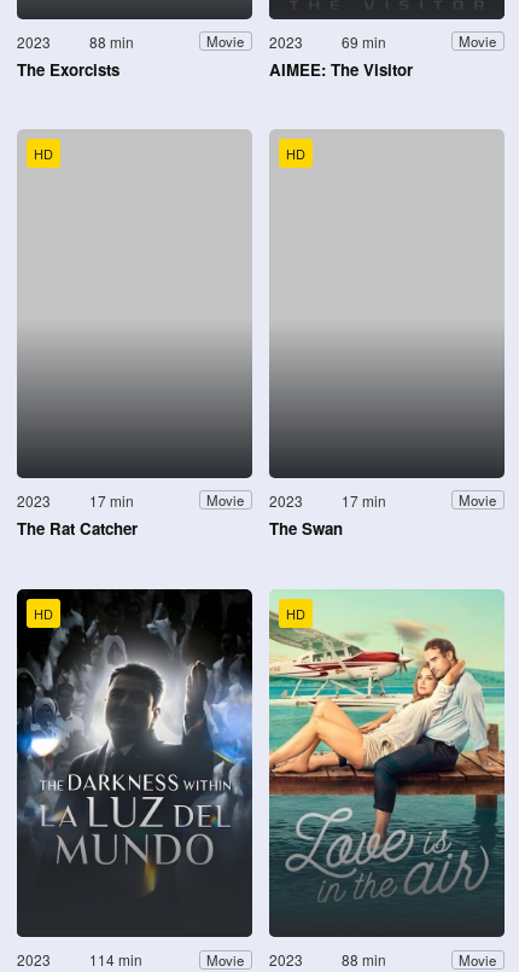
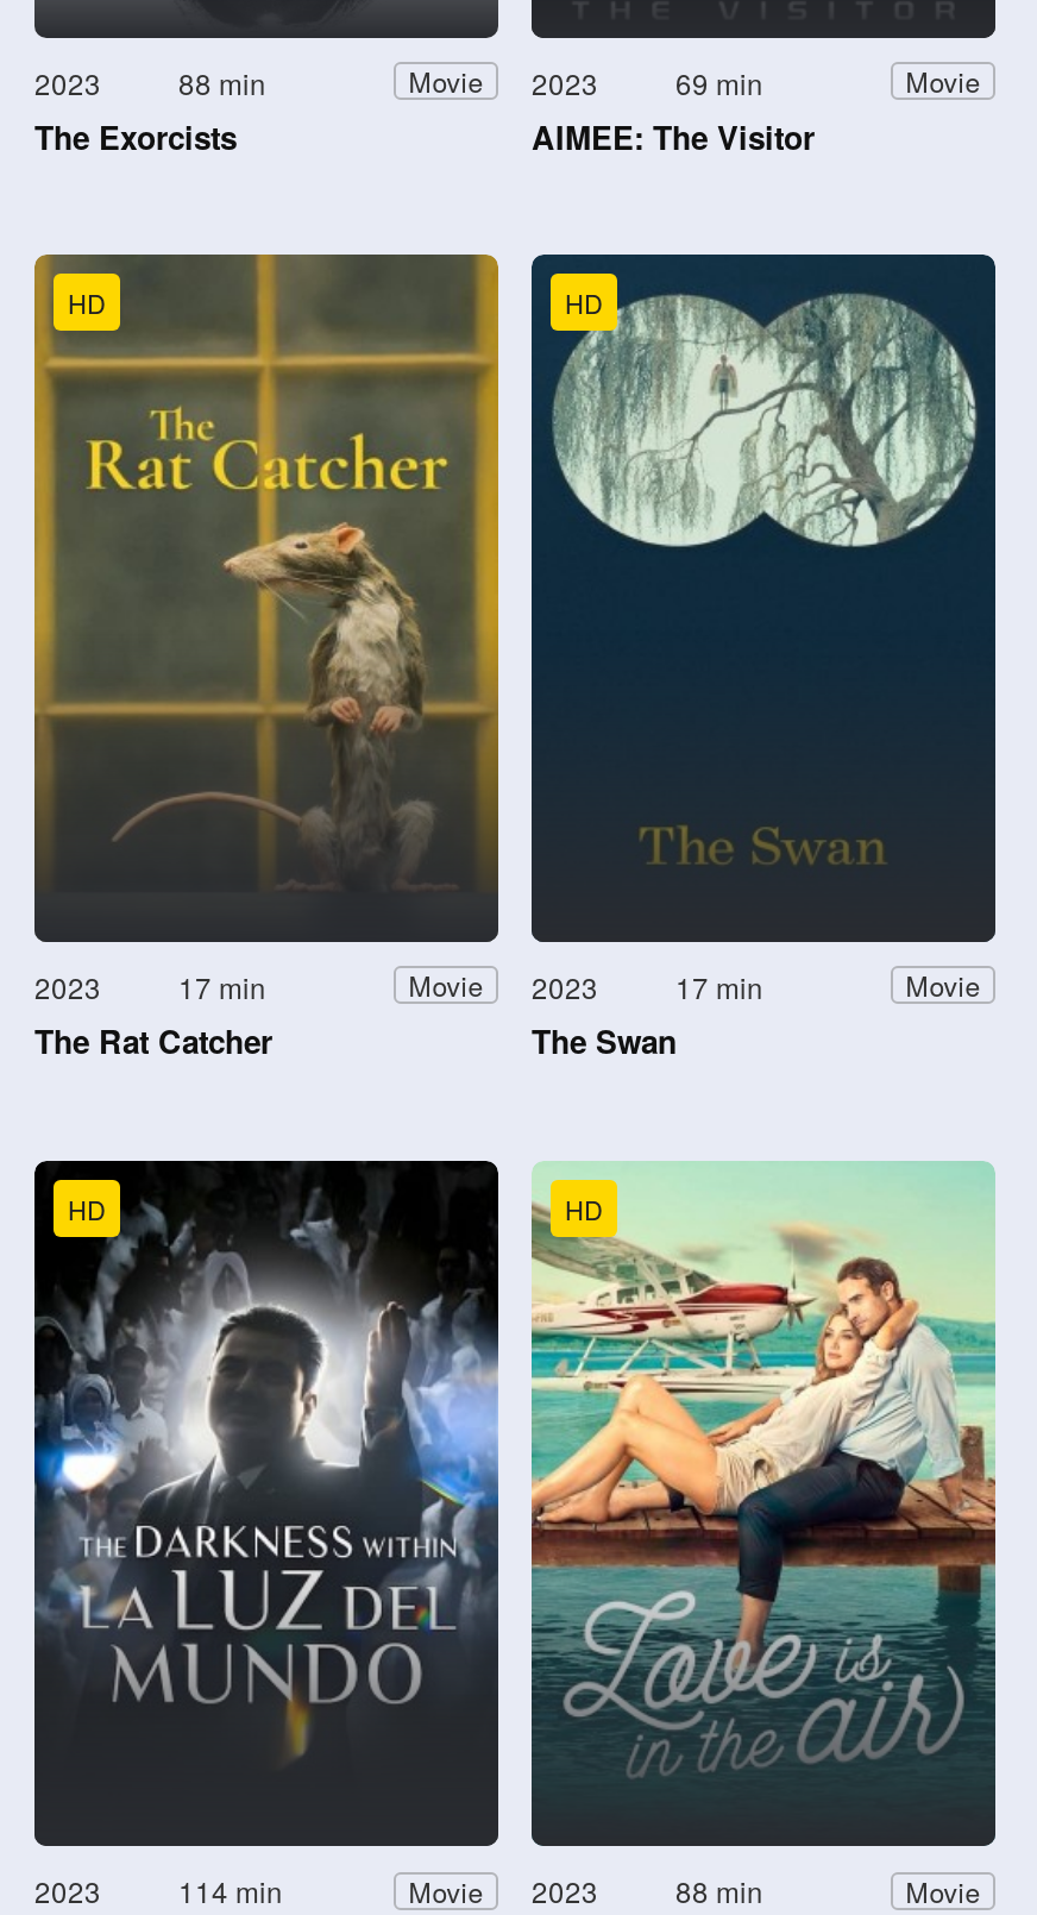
[17,130,252,450] [image] -> [34,255,501,890] [image]
[269,129,505,453] [image] -> [529,252,998,890] [image]

